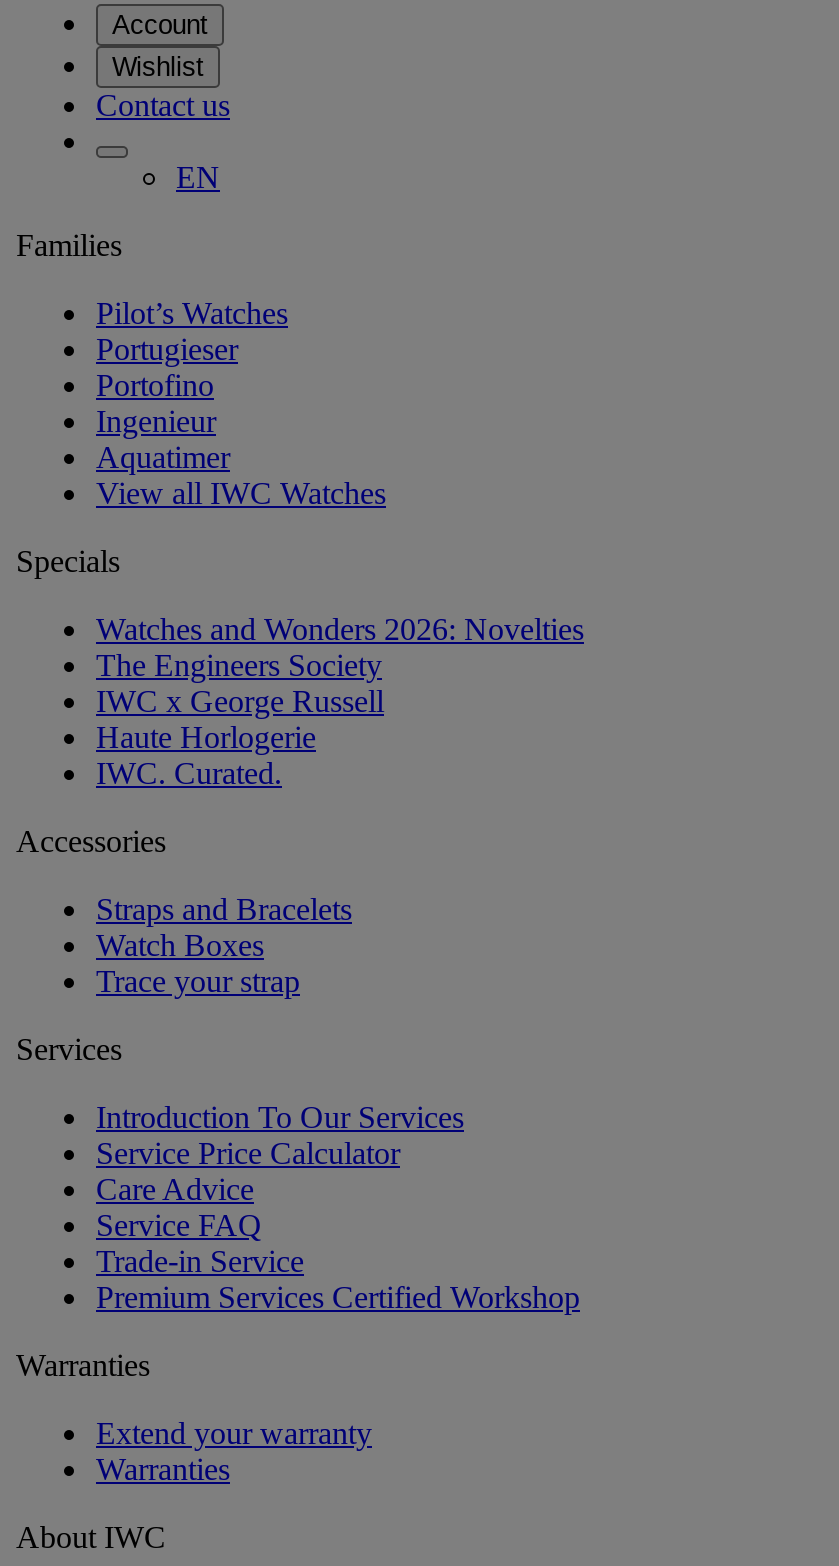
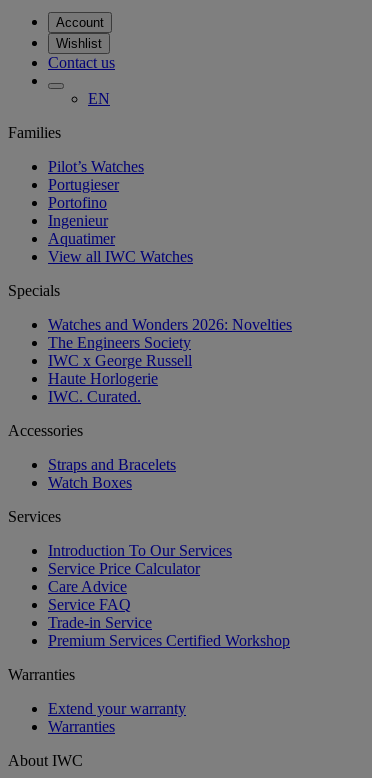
[96,964,300,998] Trace your strap -> none

